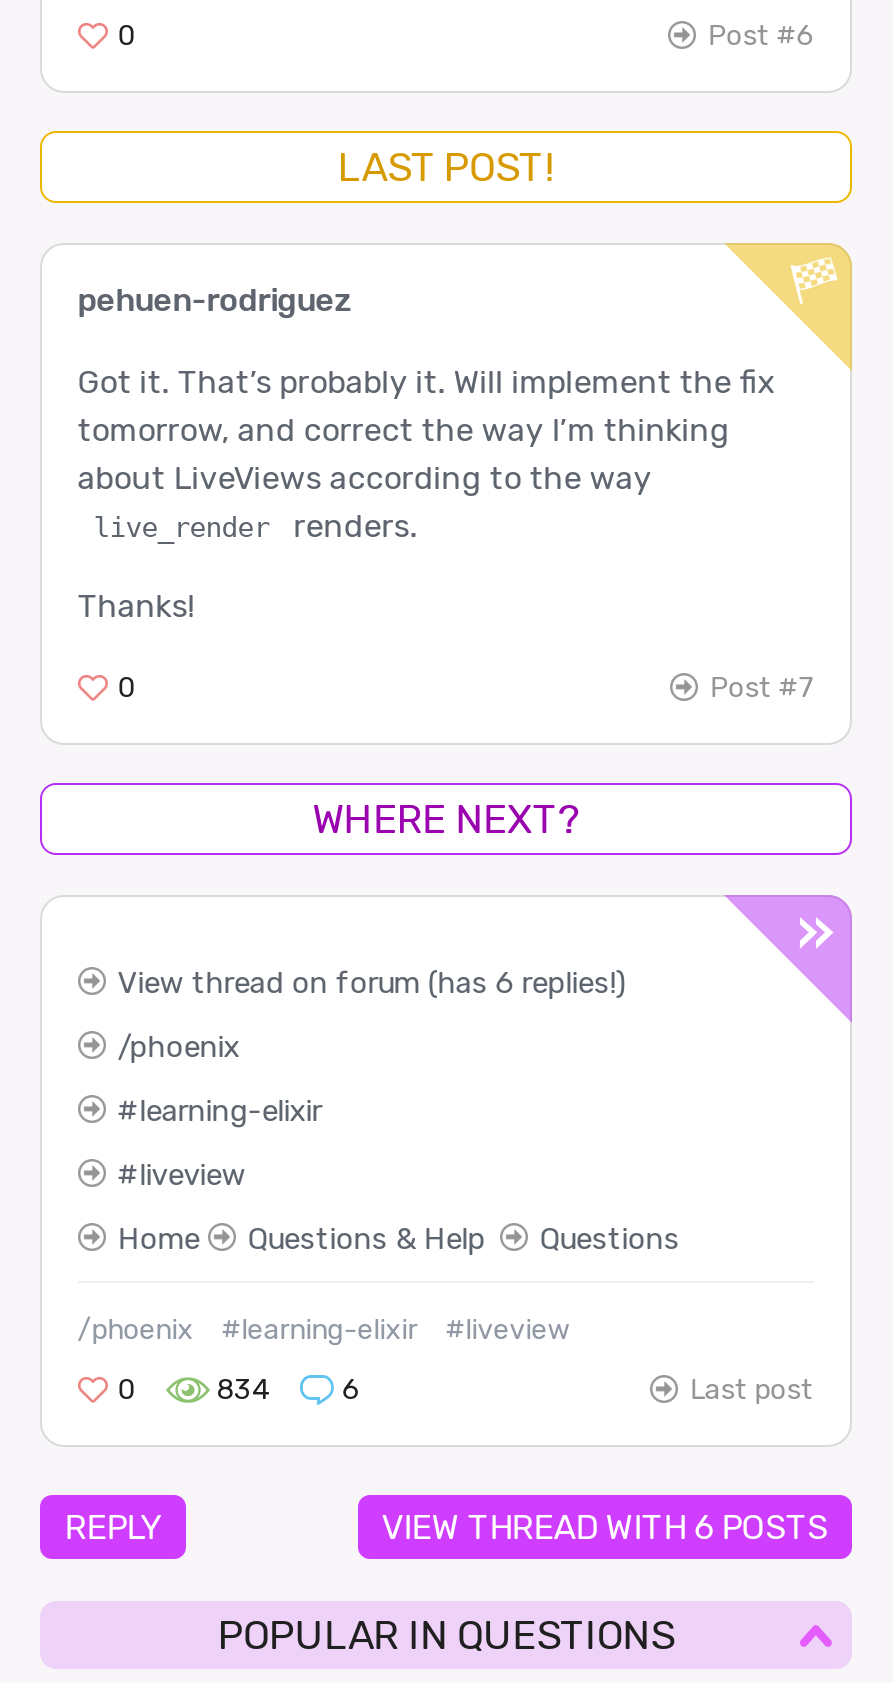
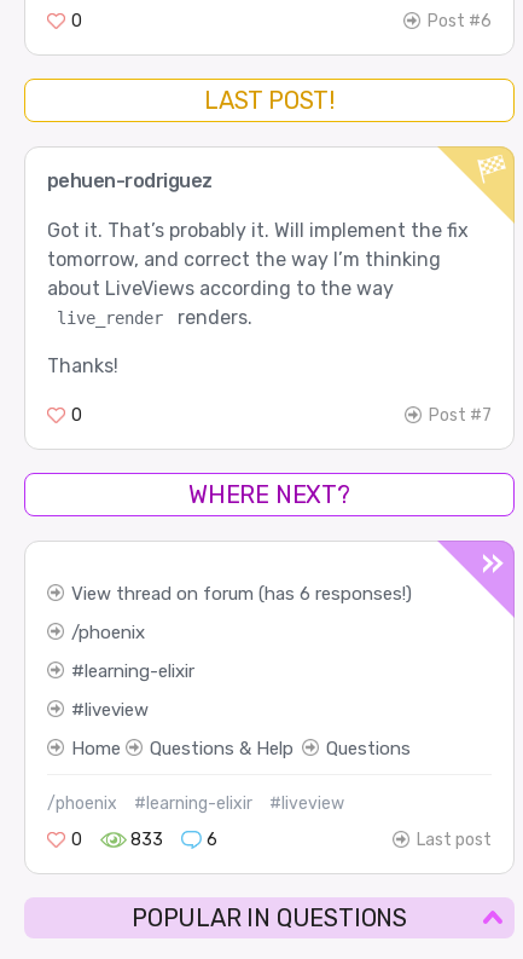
[118,965,626,1001] View thread on forum (has 6 replies!) -> [71,583,412,605] View thread on forum (has 6 responses!)
[216,1373,270,1407] 834 -> [130,829,163,850] 833
[64,1507,828,1547] REPLY | VIEW THREAD WITH 6 POSTS -> none

